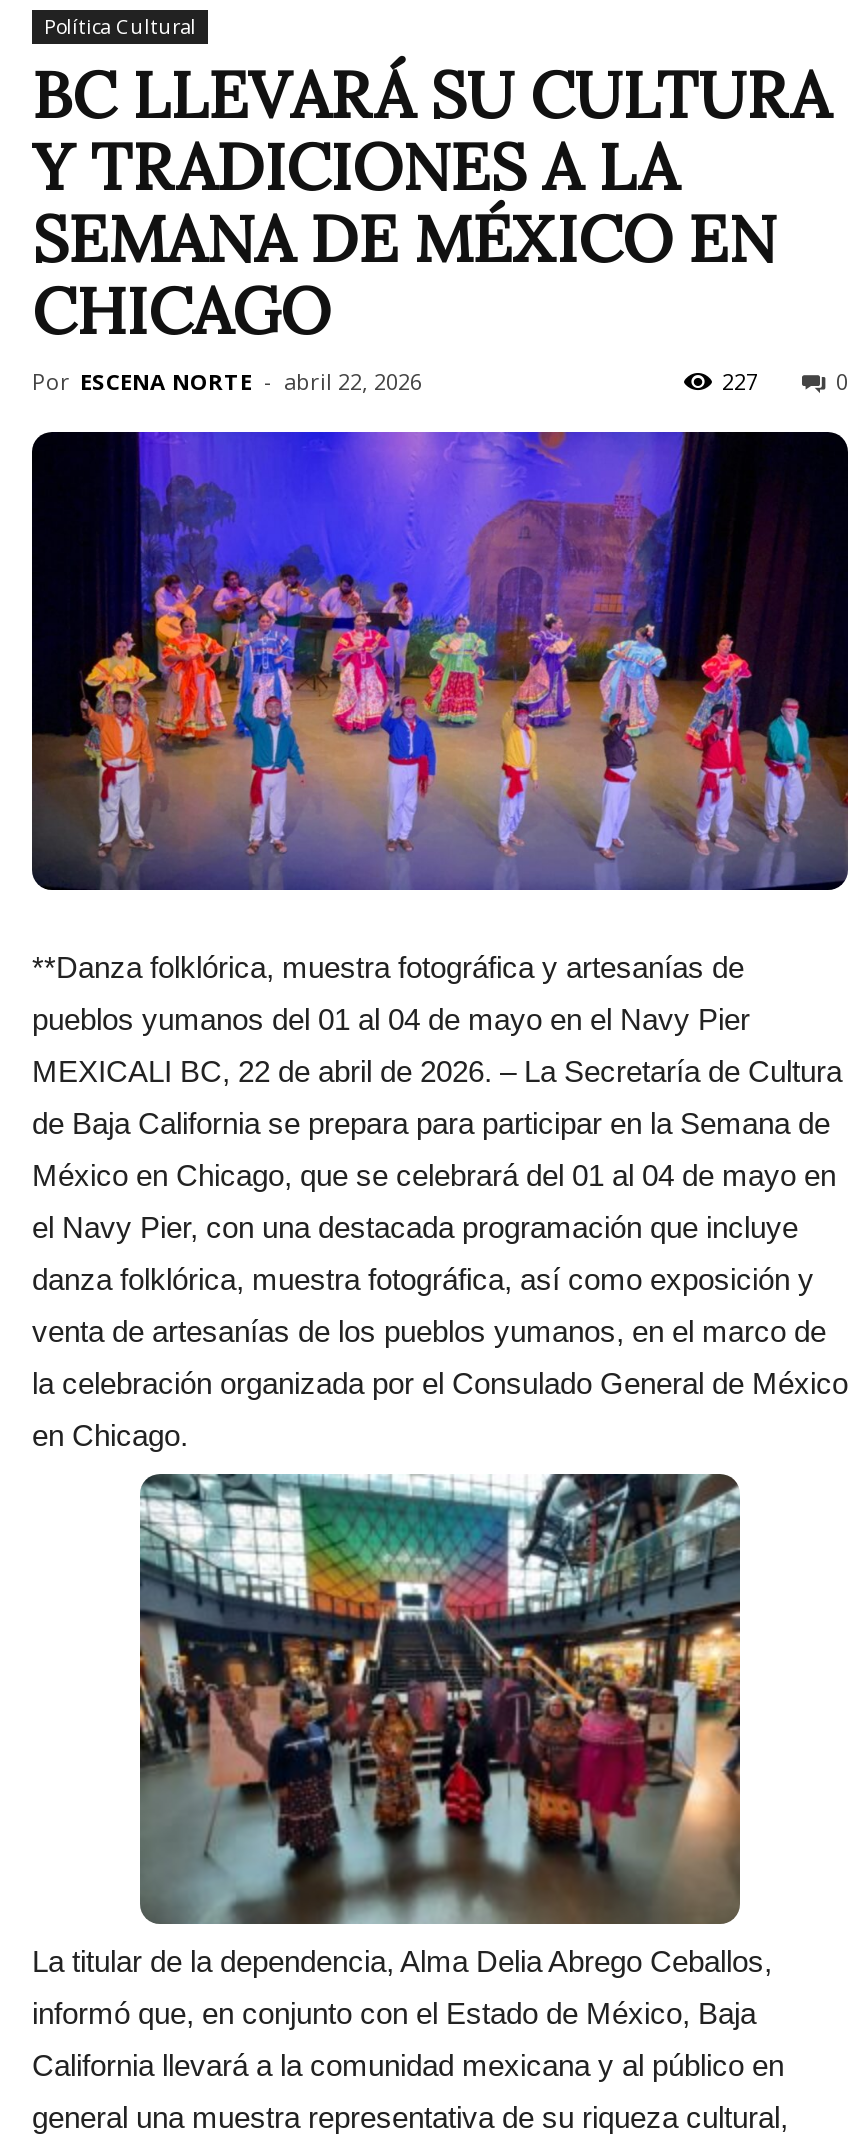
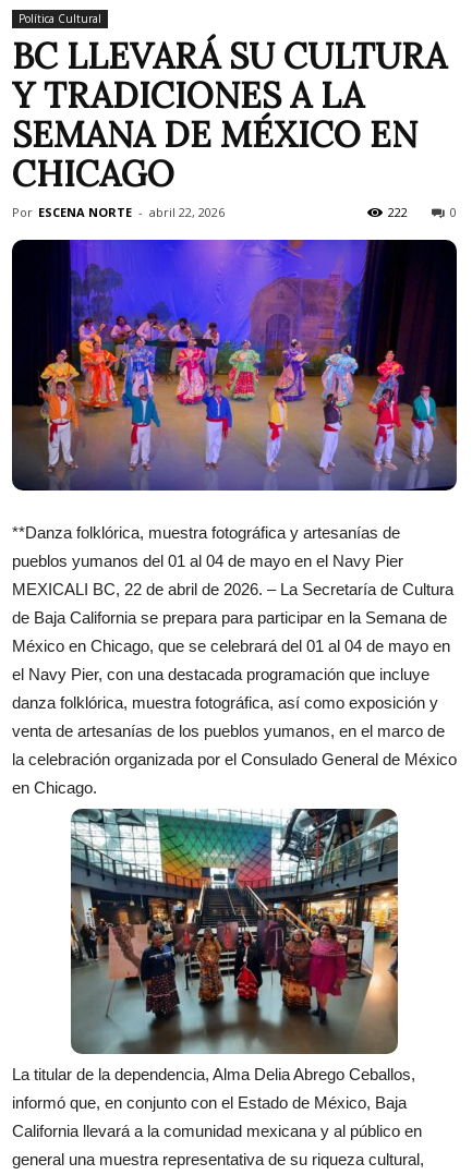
[722,366,758,396] 227 -> [388,204,408,220] 222

